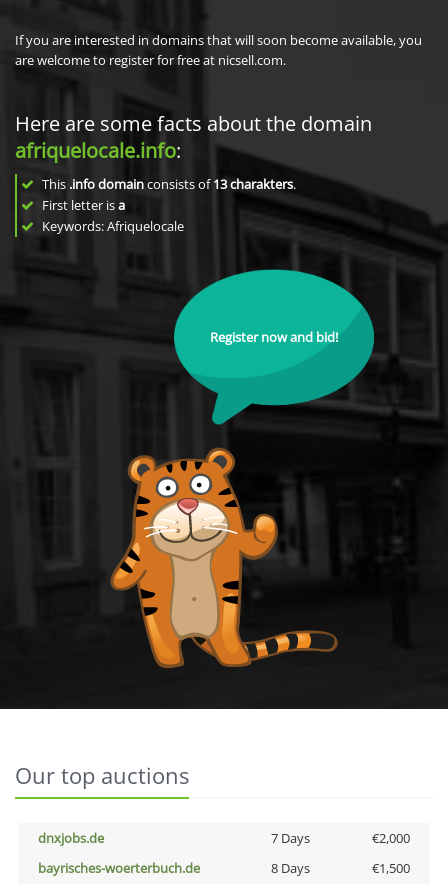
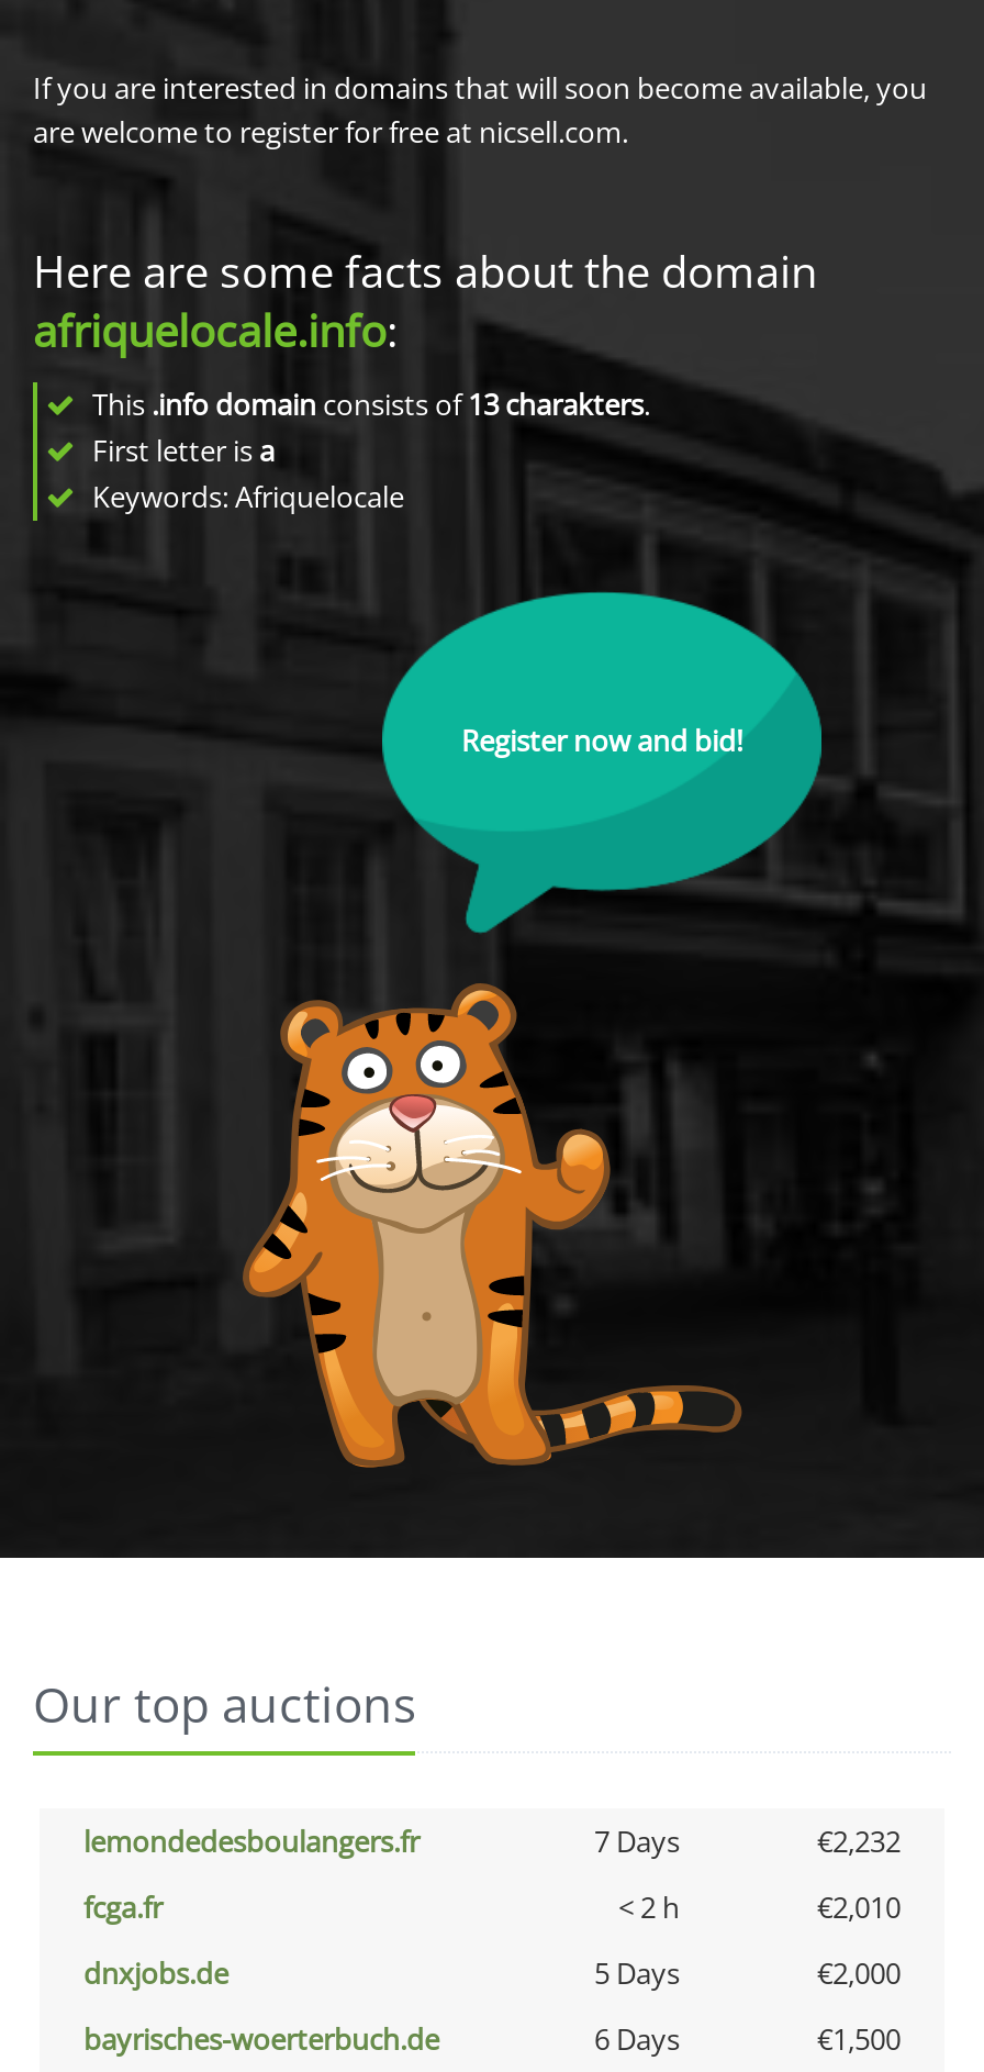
none -> [83,1822,901,1927] lemondedesboulangers.fr | 7 Days | €2,232 | fcga.fr | < 2 h | €2,010
[270,829,309,847] 7 Days -> [594,1953,680,1993] 5 Days
[270,859,309,877] 8 Days -> [594,2019,680,2059] 6 Days

